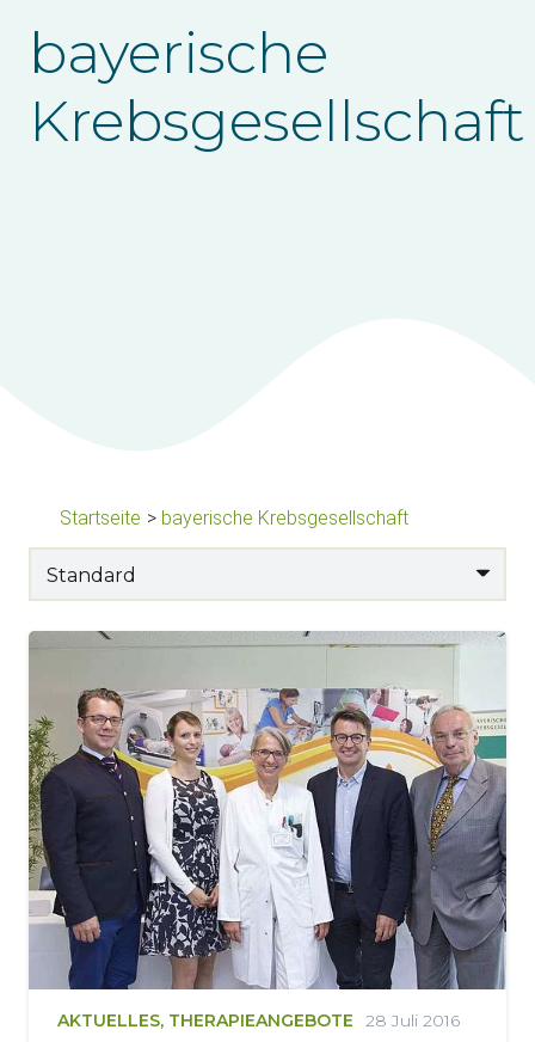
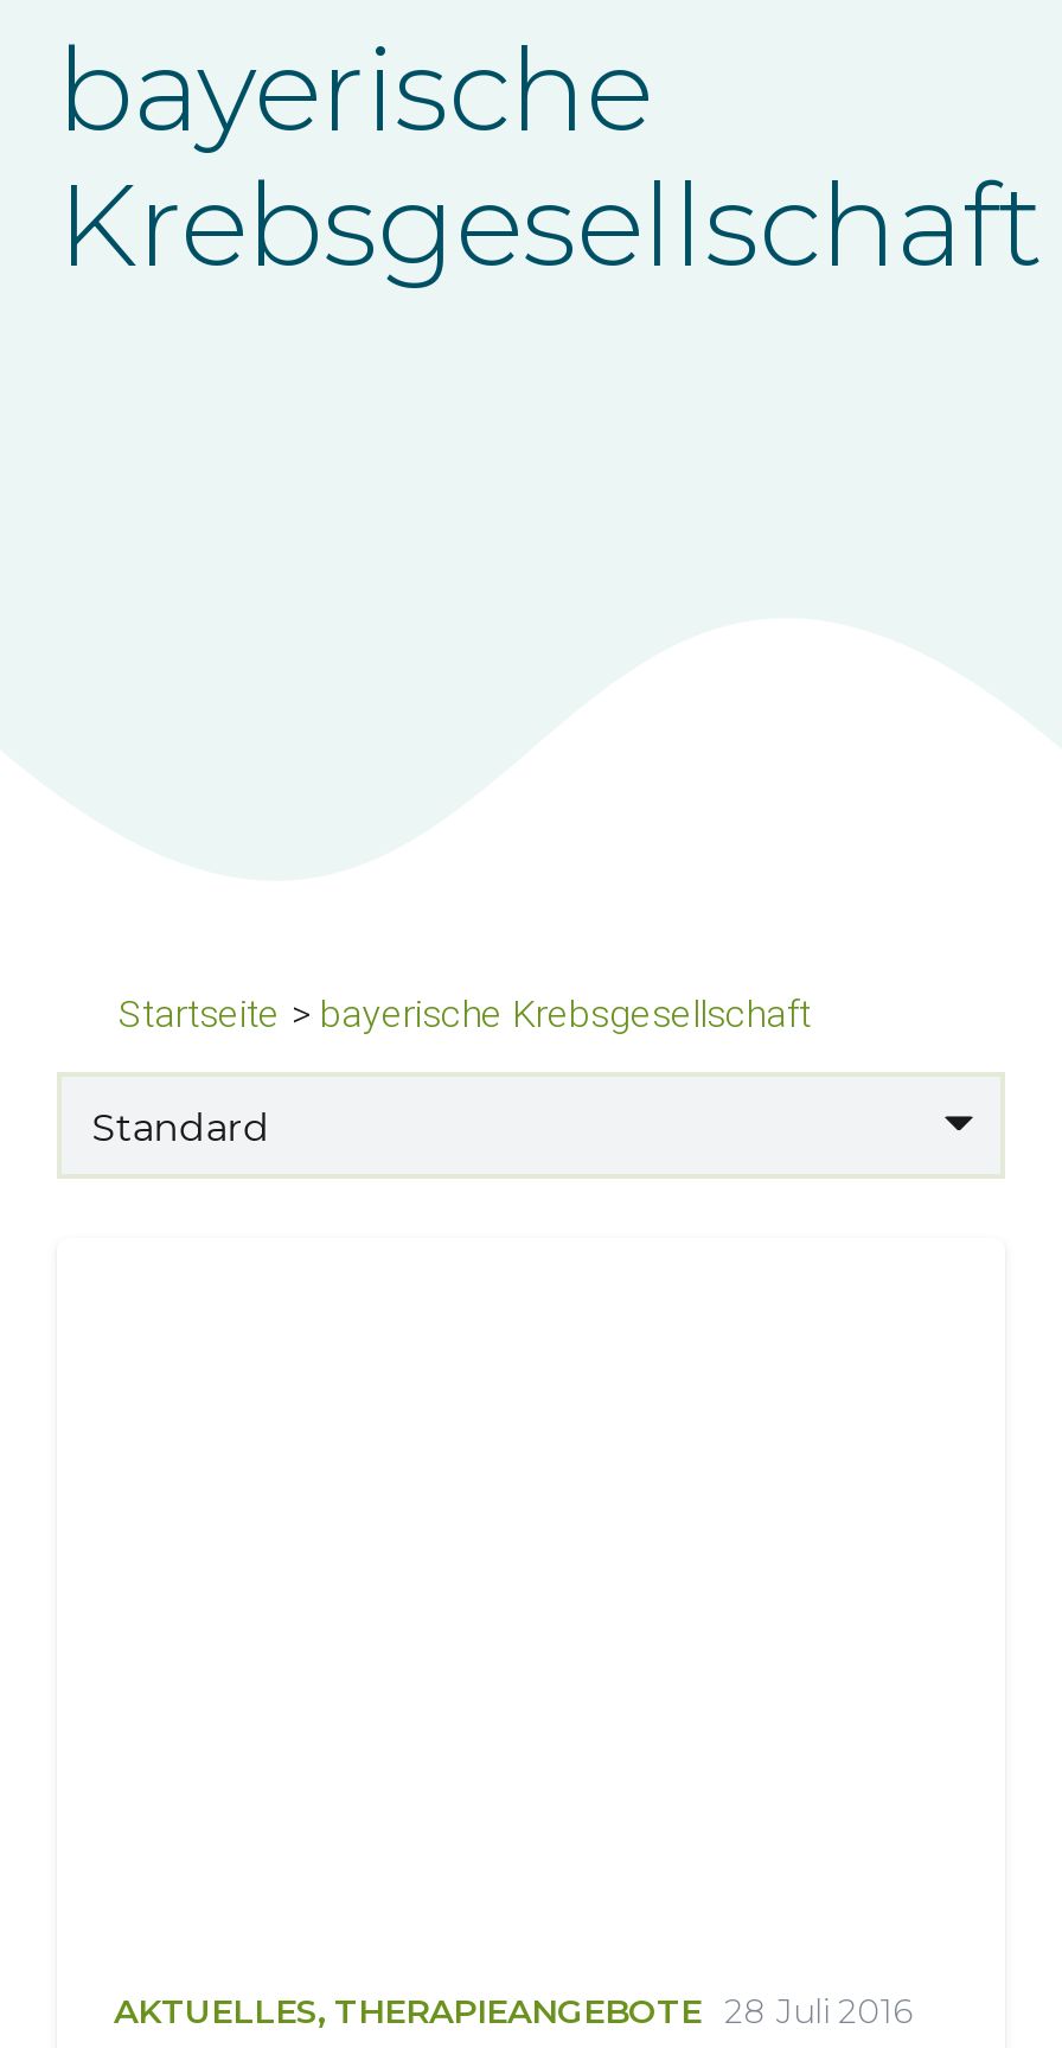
[27,630,508,991] [image] -> none

